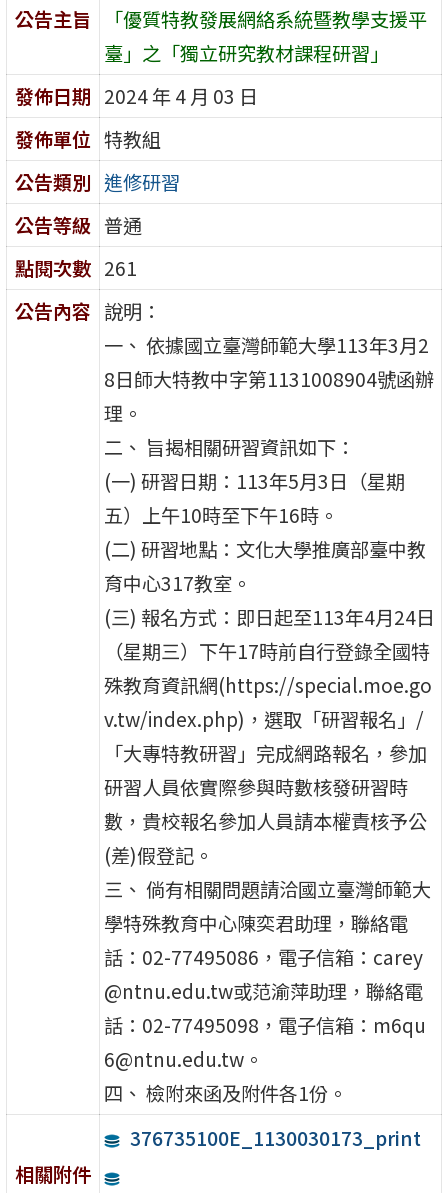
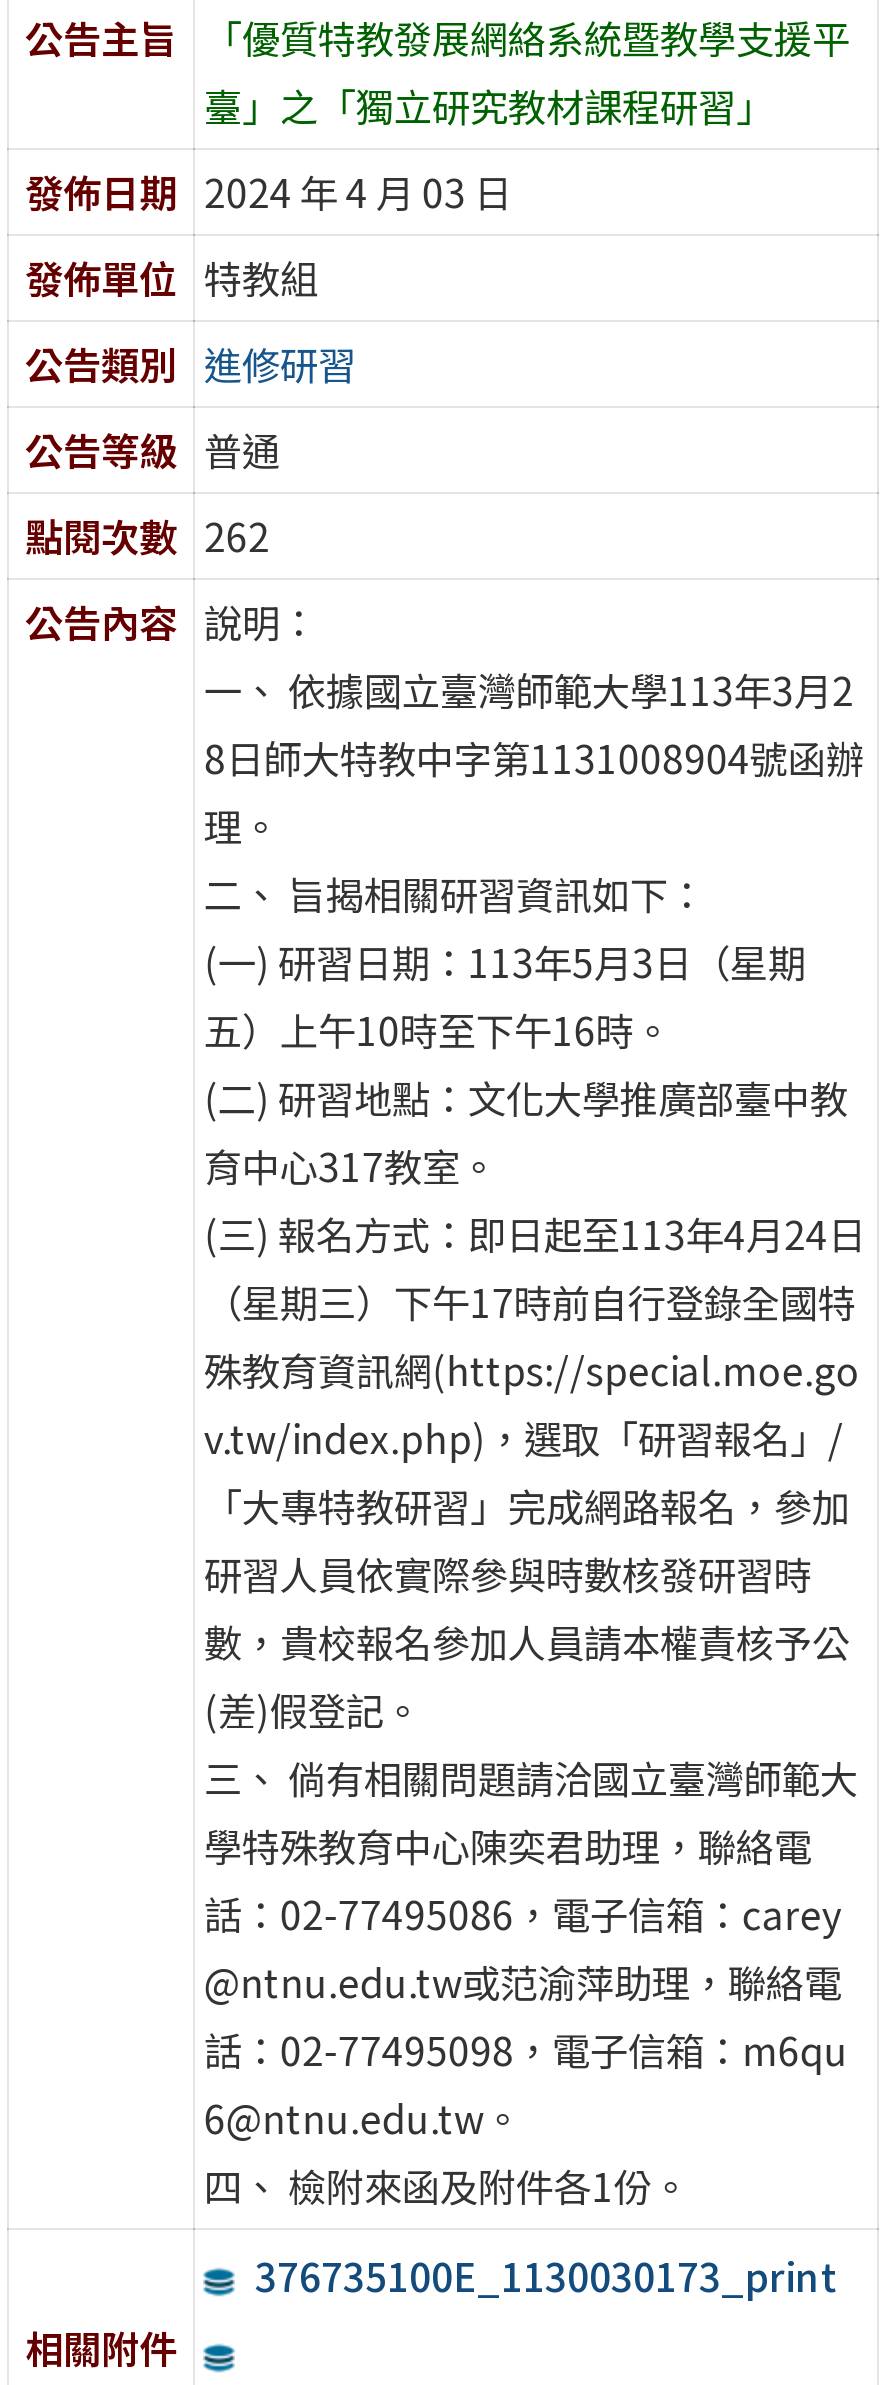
[15,254,137,282] 點閱次數 261 -> [25,508,270,564] 點閱次數 262

